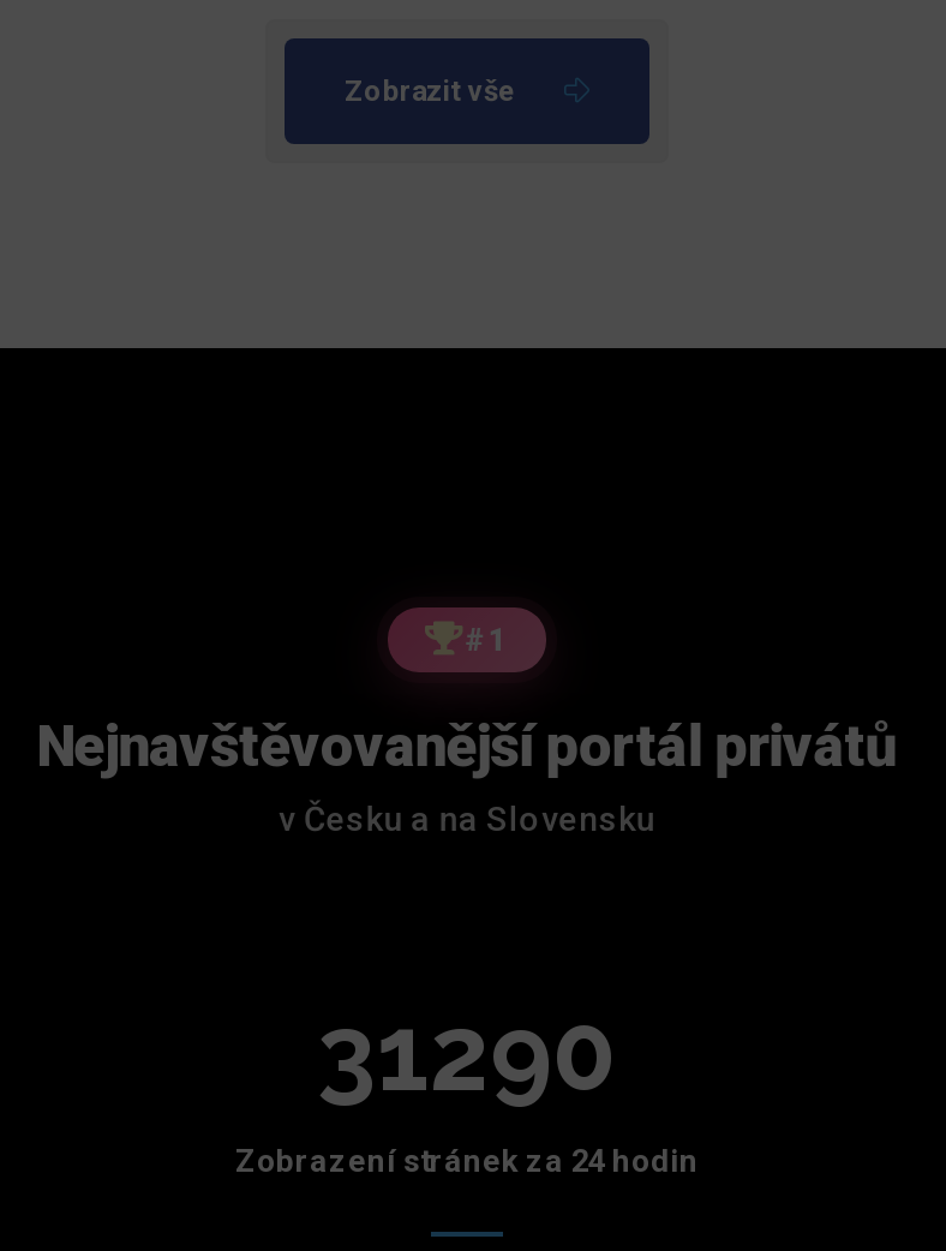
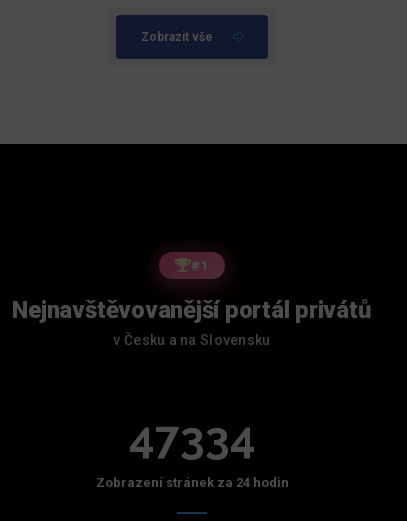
[317,991,617,1114] 31290 -> [128,412,255,463] 47334

